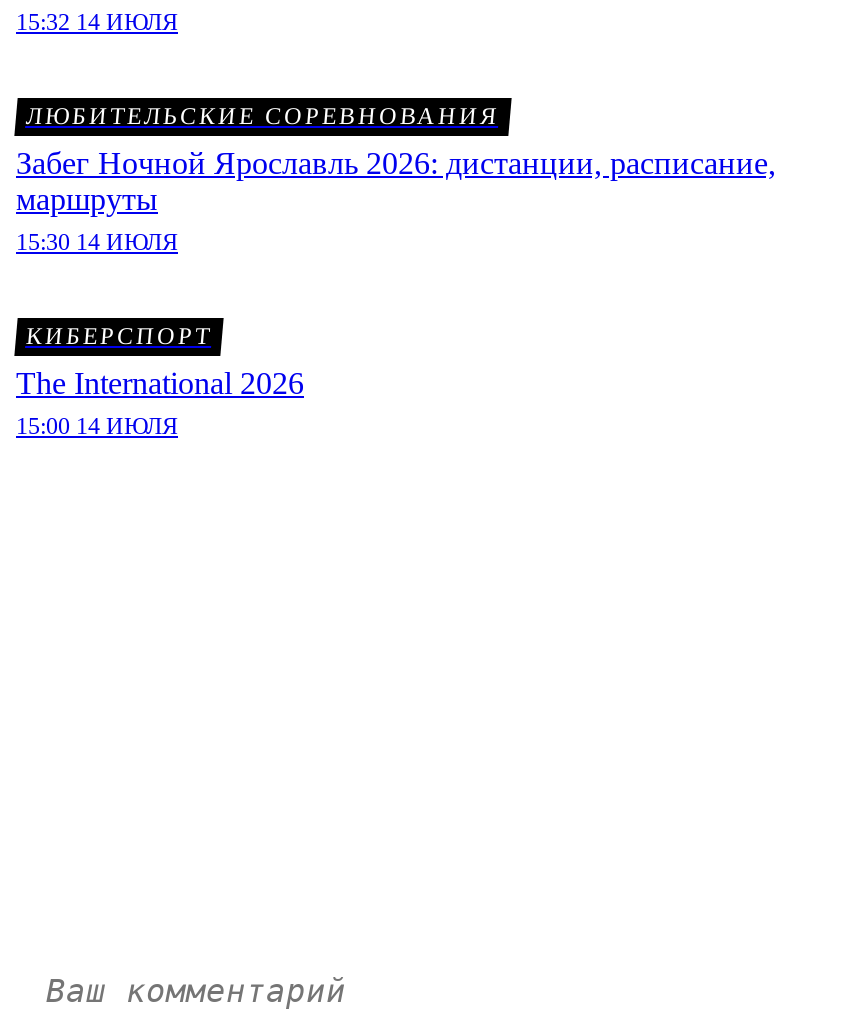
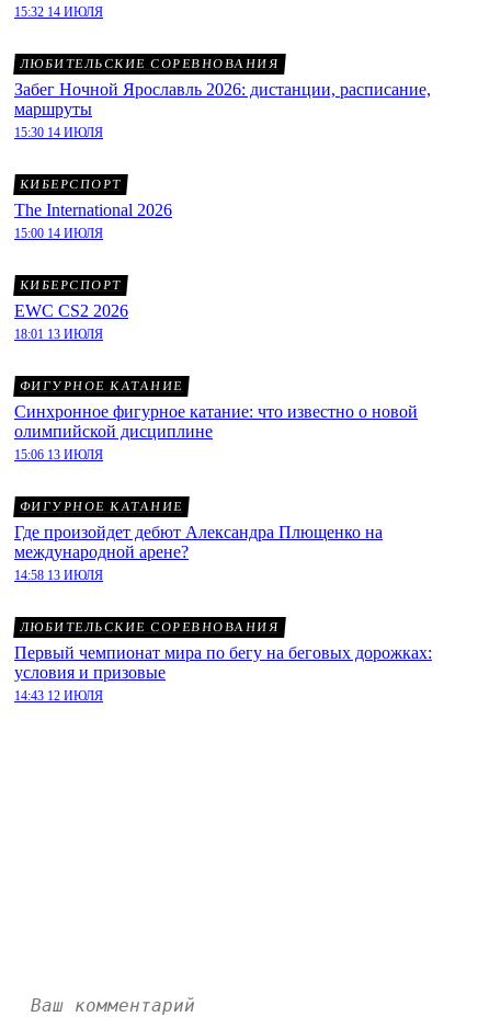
none -> [14,277,432,704] КИБЕРСПОРТ | EWC CS2 2026 | 18:01 13 ИЮЛЯ | ФИГУРНОЕ КАТАНИЕ | Синхронное фигурное катание: что известно о новой | олимпийской дисциплине | 15:06 13 ИЮЛЯ | ФИГУРНОЕ КАТАНИЕ | Где произойдет дебют Александра Плющенко на | международной арене? | 14:58 13 ИЮЛЯ | ЛЮБИТЕЛЬСКИЕ СОРЕВНОВАНИЯ | Первый чемпионат мира по бегу на беговых дорожках: | условия и призовые | 14:43 12 ИЮЛЯ

